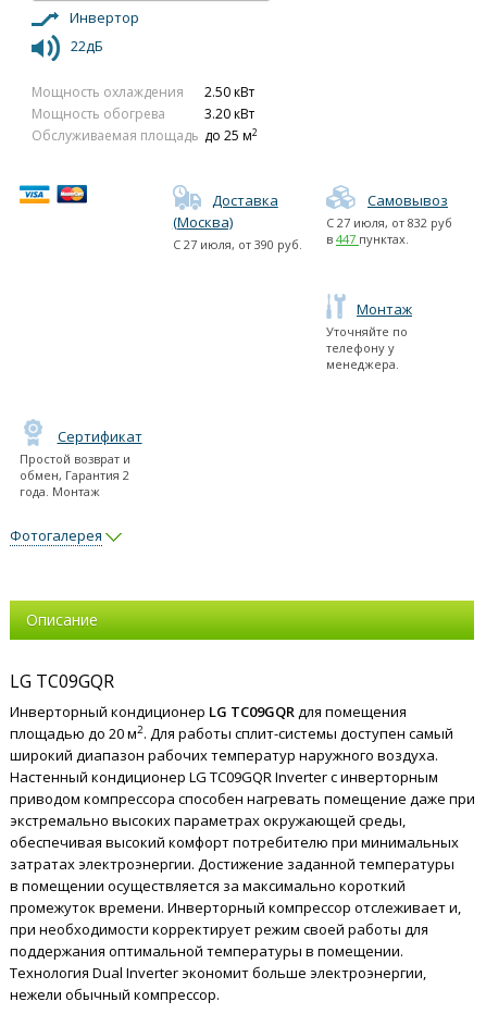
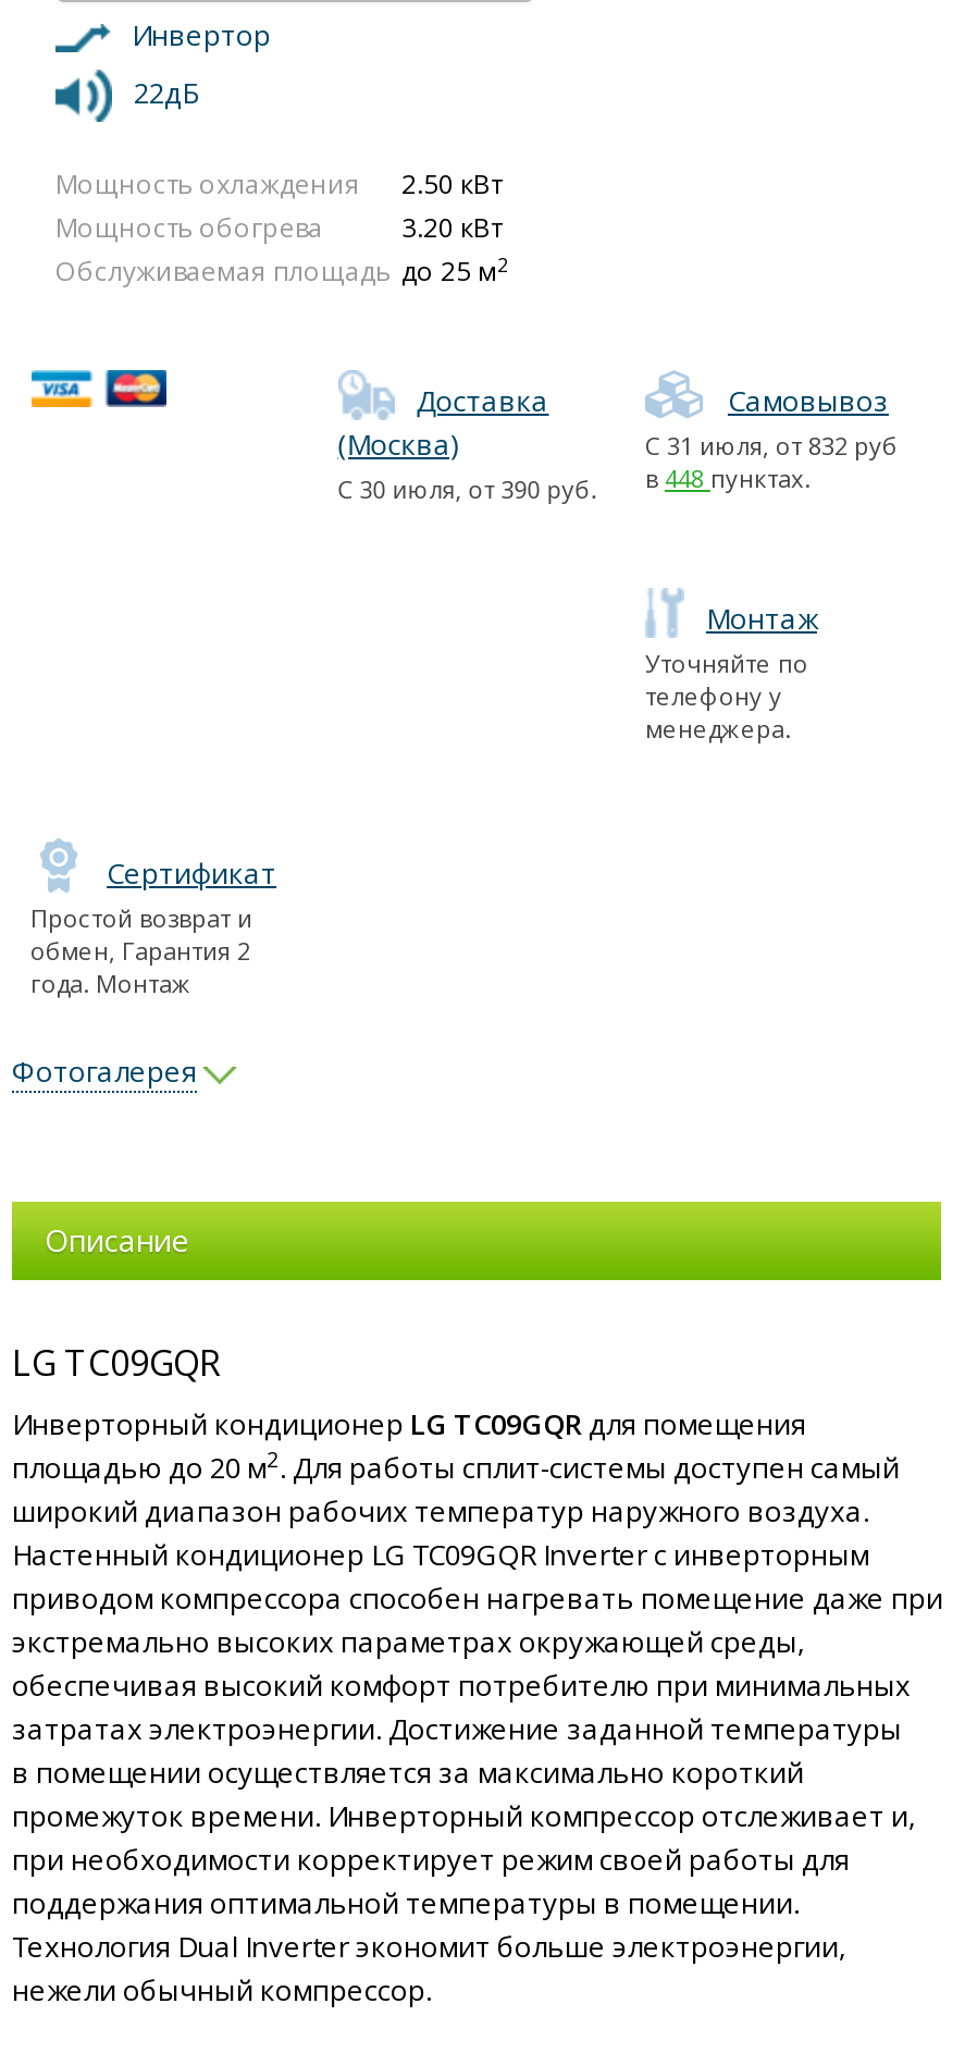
[326,214,452,231] С 27 июля, от 832 руб -> [645,429,898,462] С 31 июля, от 832 руб
[173,236,302,252] С 27 июля, от 390 руб. -> [338,472,597,505] С 30 июля, от 390 руб.
[326,231,409,247] в 447 пунктах. -> [645,462,811,494] в 448 пунктах.

